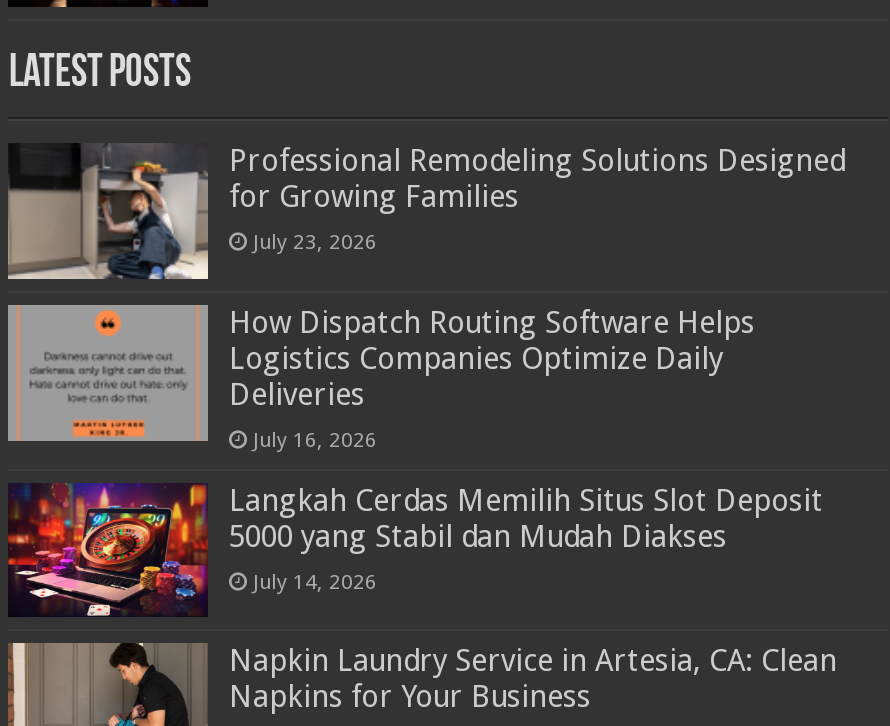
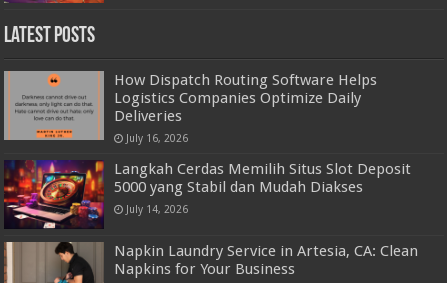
[8,142,845,280] [image] | Professional Remodeling Solutions Designed | for Growing Families | July 23, 2026 -> none

